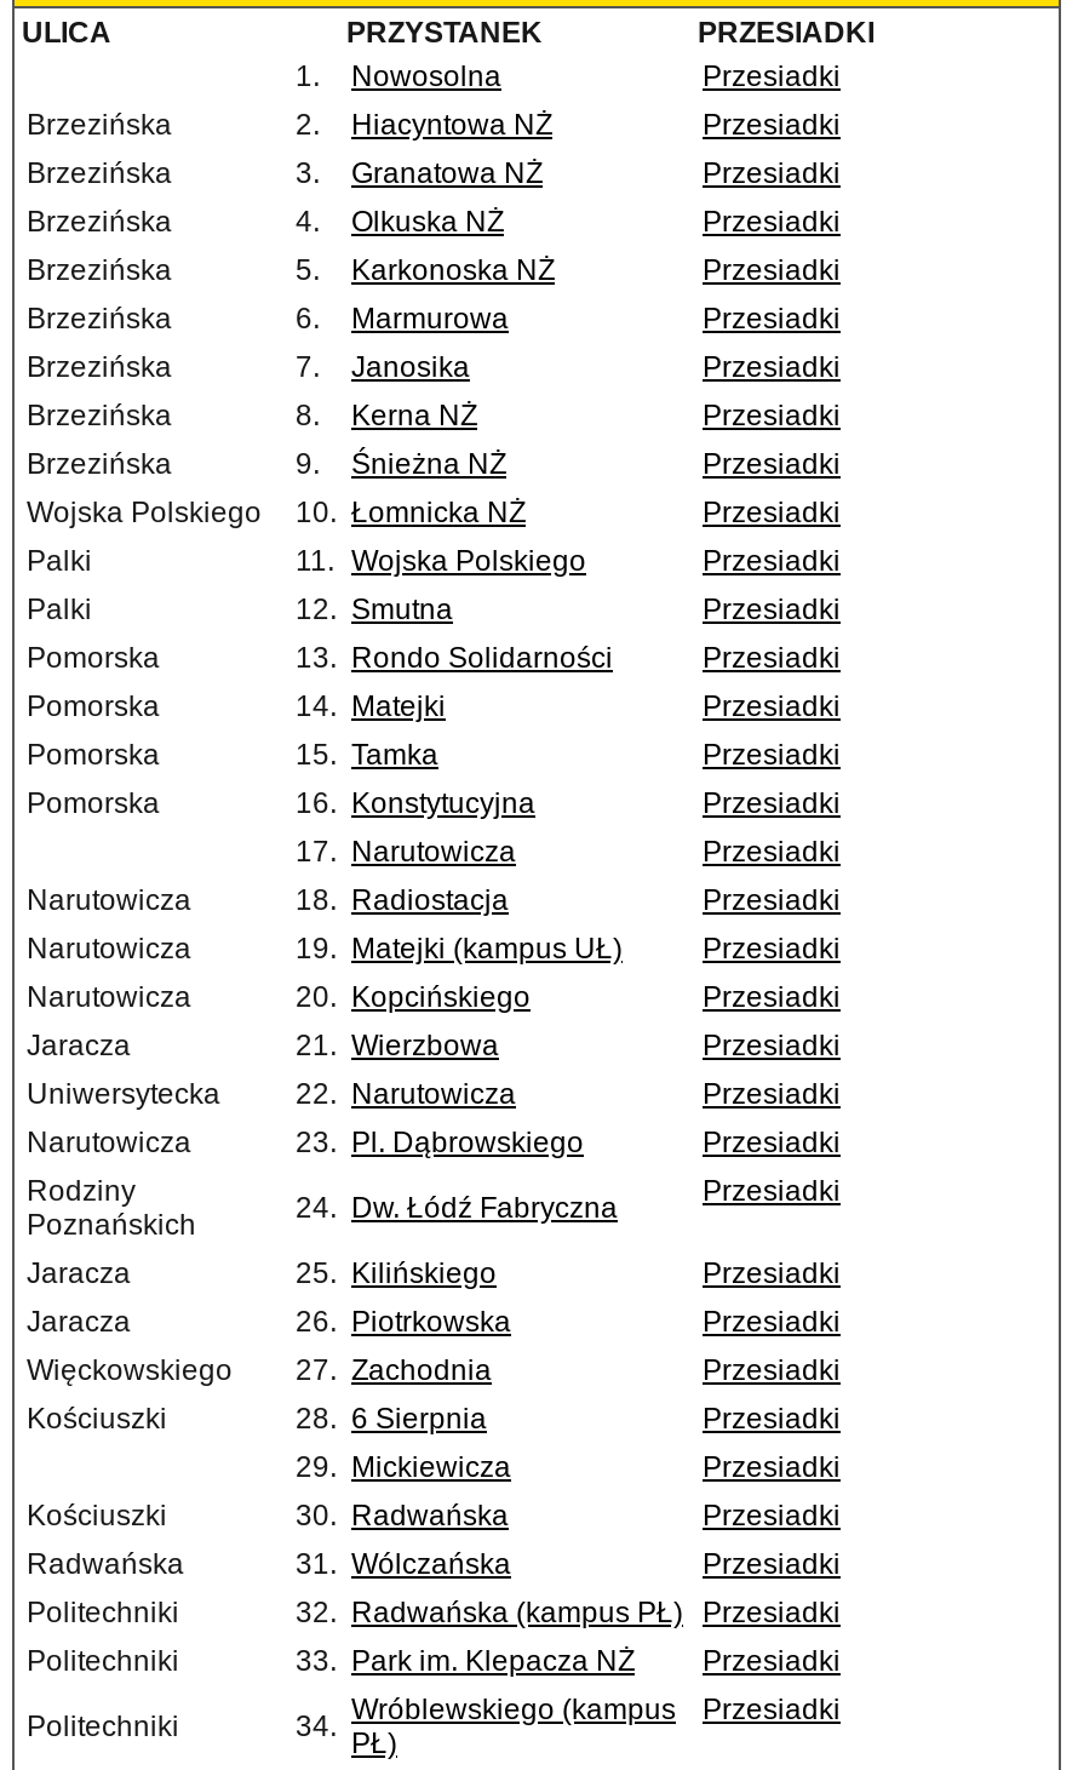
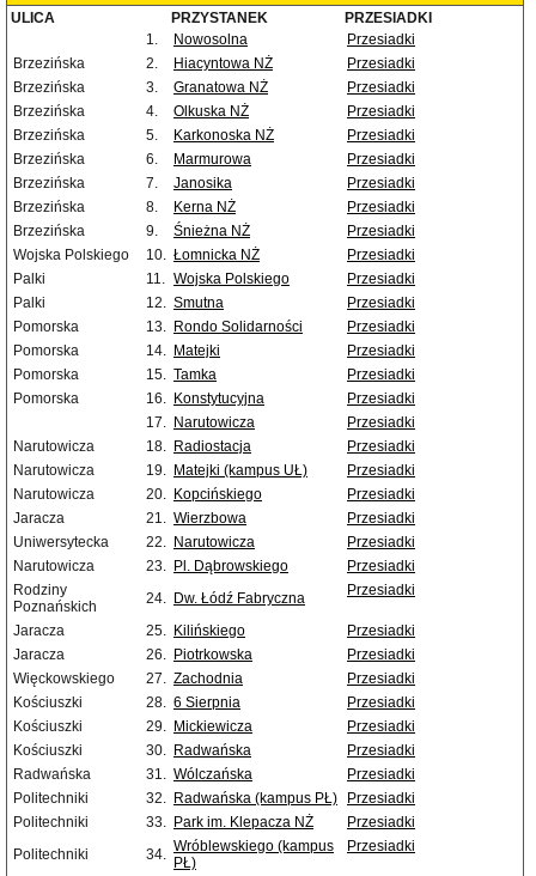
none -> [13,718,83,735] Kościuszki

